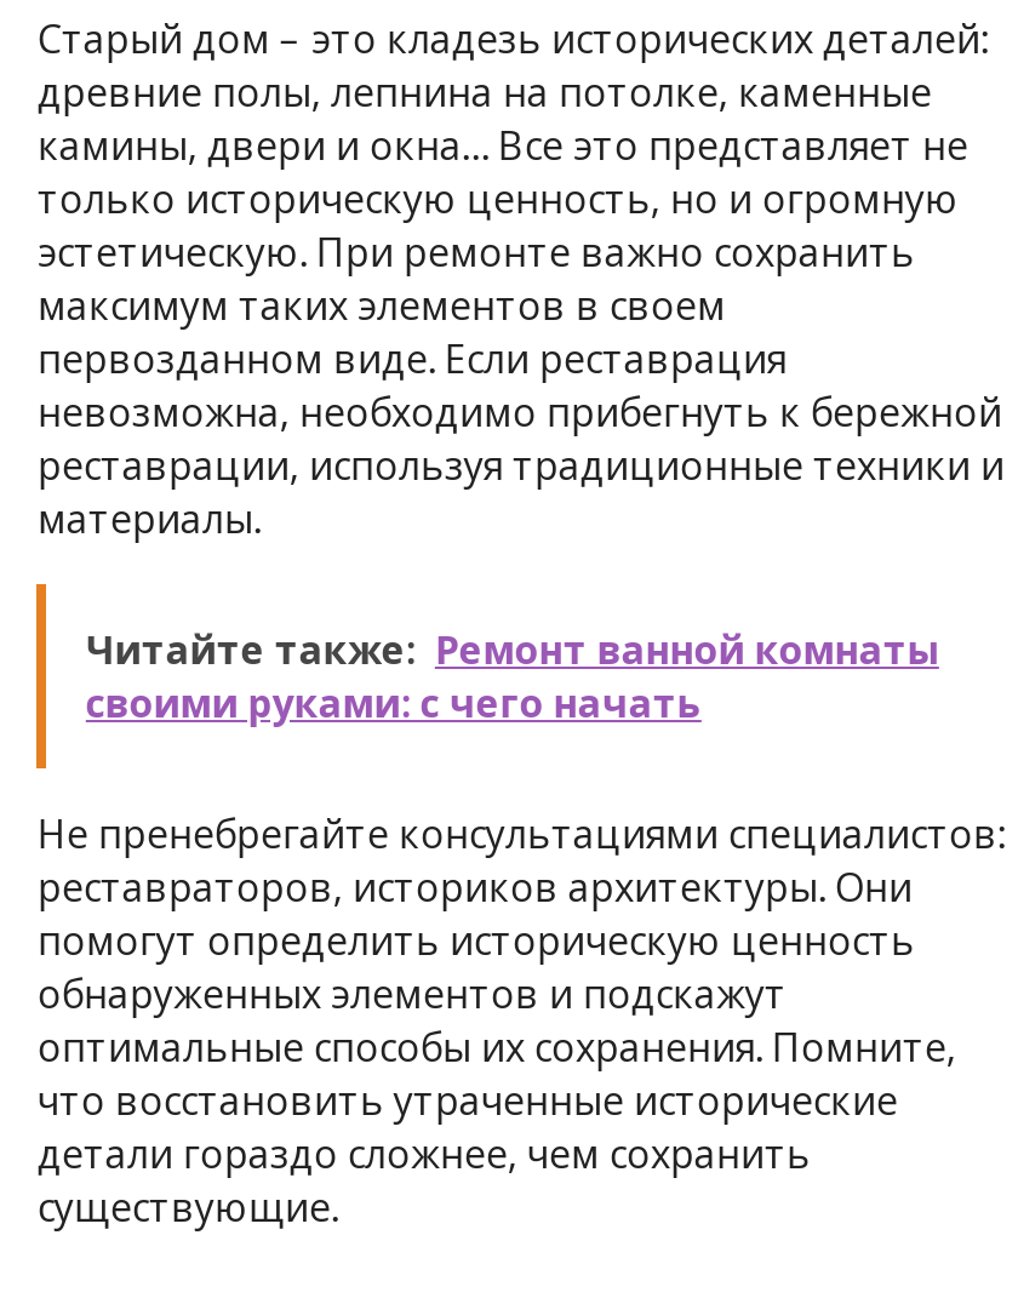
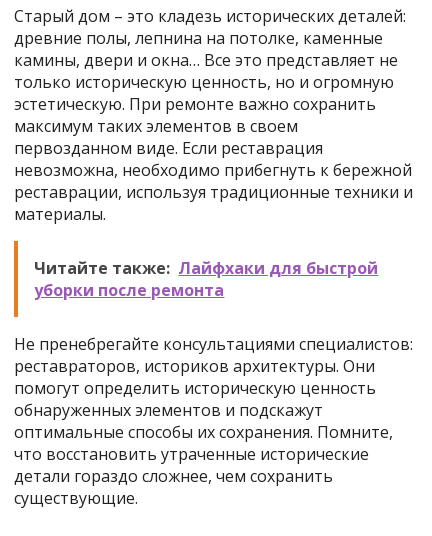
[86,623,939,730] Читайте также: Ремонт ванной комнаты | своими руками: с чего начать -> [34,257,378,301] Читайте также: Лайфхаки для быстрой | уборки после ремонта

